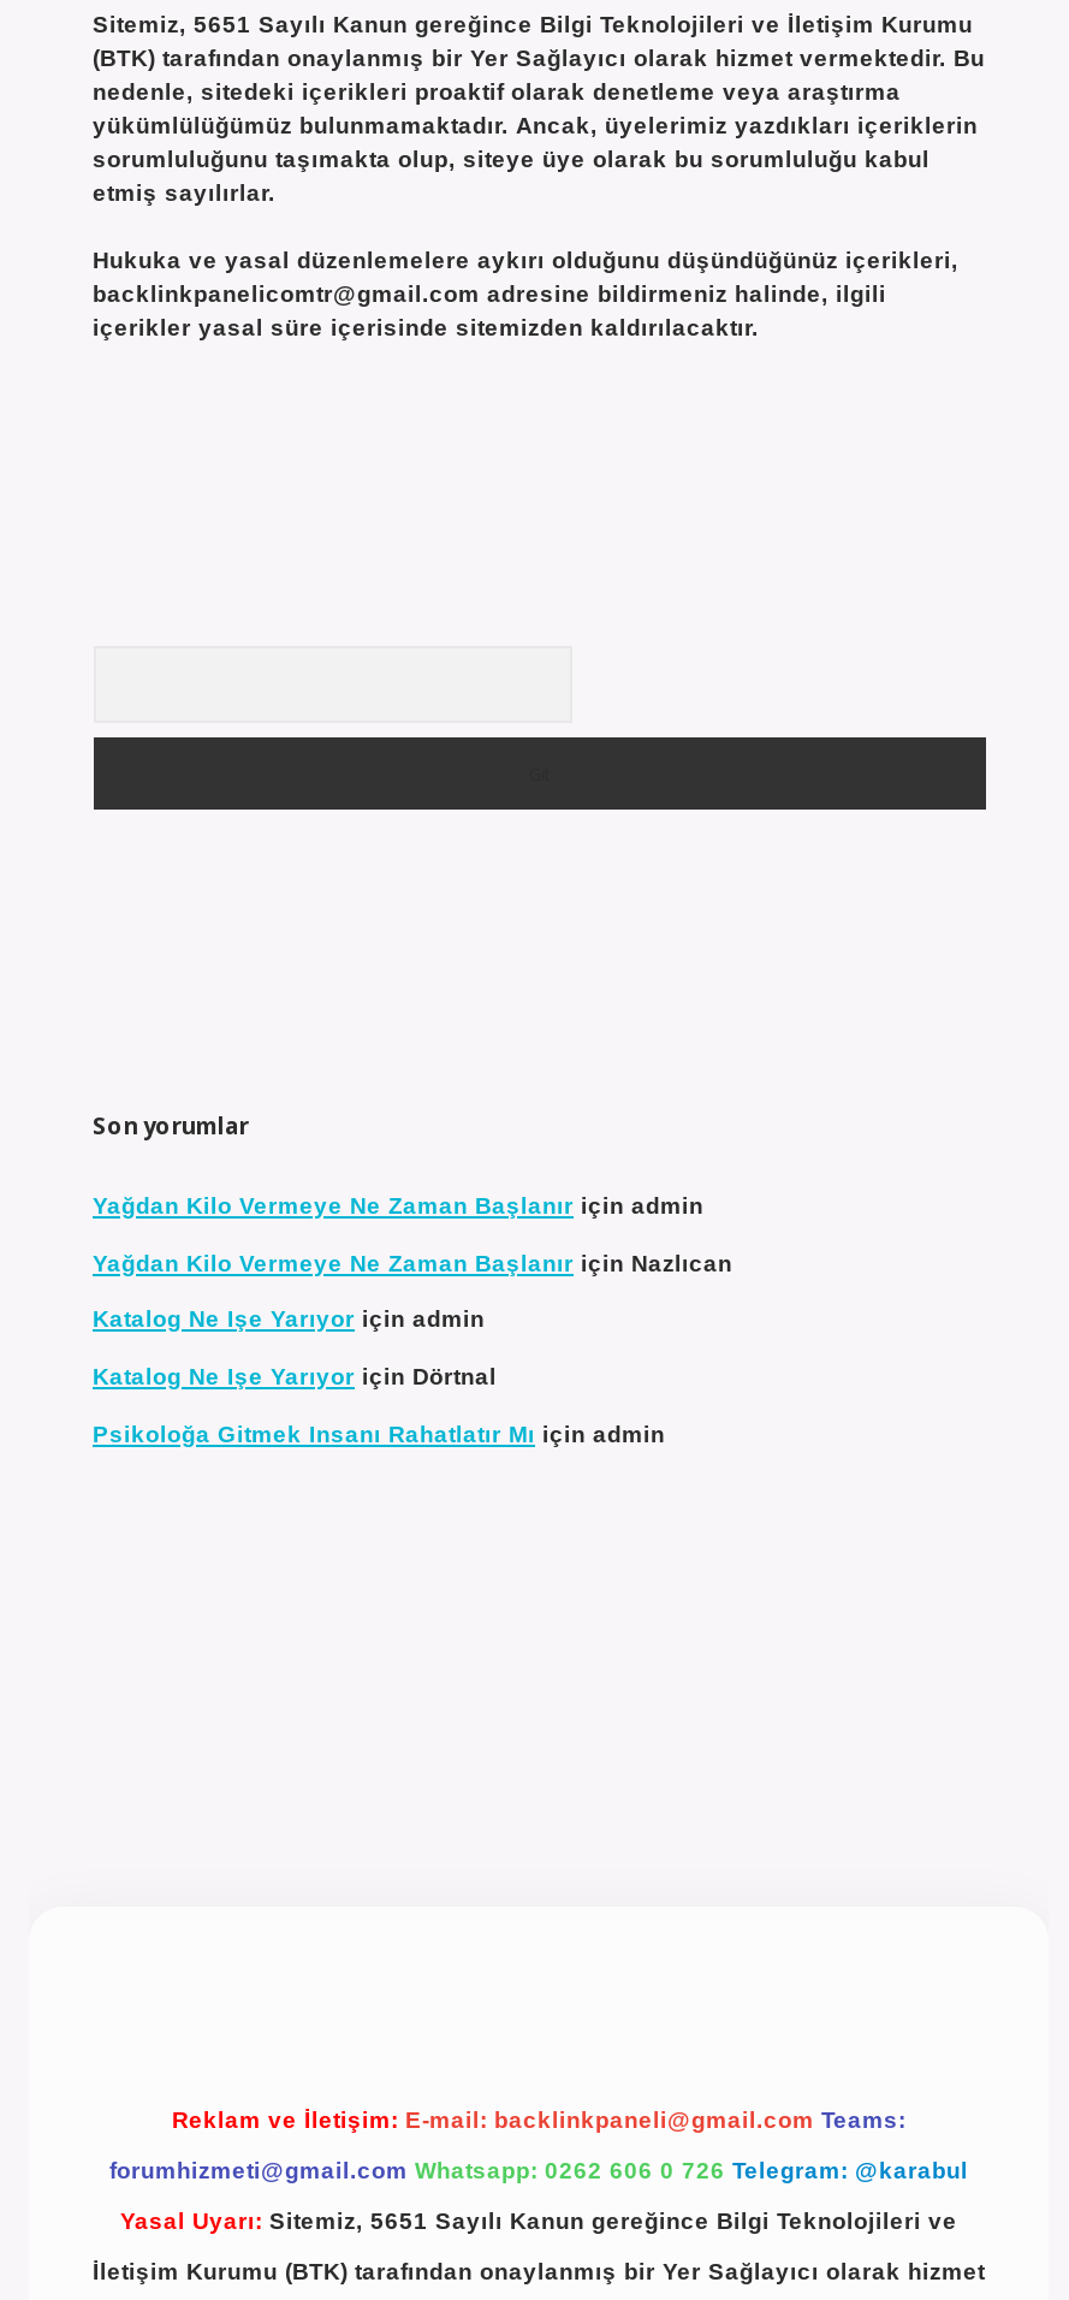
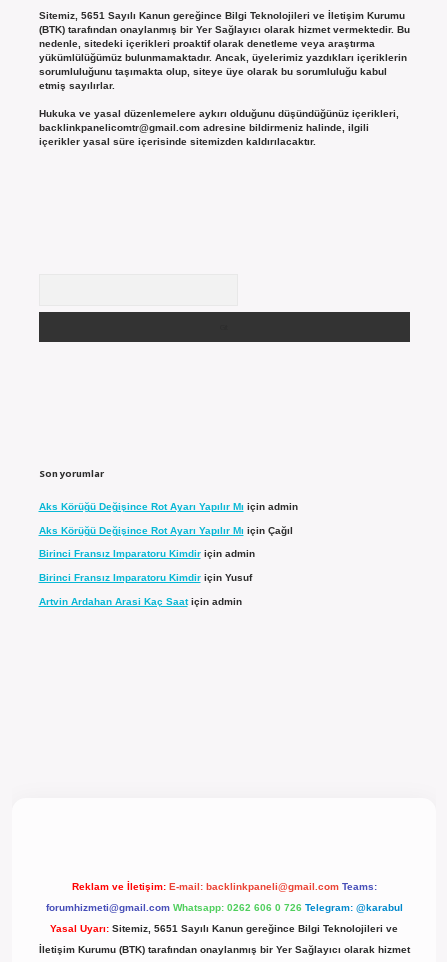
[93,1193,703,1219] Yağdan Kilo Vermeye Ne Zaman Başlanır için admin -> [38,501,297,512] Aks Körüğü Değişince Rot Ayarı Yapılır Mı için admin
[93,1249,732,1276] Yağdan Kilo Vermeye Ne Zaman Başlanır için Nazlıcan -> [38,525,292,536] Aks Körüğü Değişince Rot Ayarı Yapılır Mı için Çağıl
[93,1306,485,1333] Katalog Ne Işe Yarıyor için admin -> [38,548,254,559] Birinci Fransız Imparatoru Kimdir için admin
[93,1363,497,1389] Katalog Ne Işe Yarıyor için Dörtnal -> [38,572,251,583] Birinci Fransız Imparatoru Kimdir için Yusuf
[93,1419,665,1446] Psikoloğa Gitmek Insanı Rahatlatır Mı için admin -> [38,595,241,606] Artvin Ardahan Arasi Kaç Saat için admin

